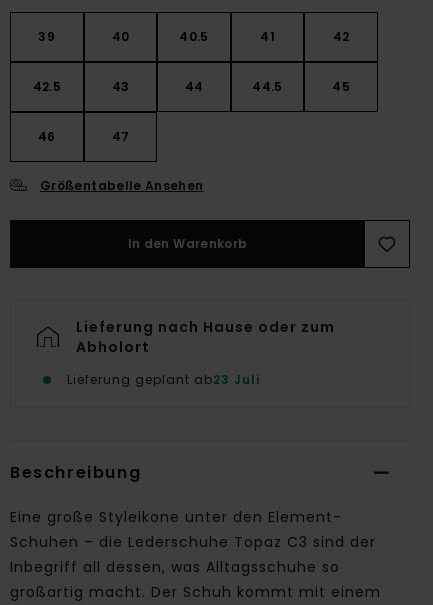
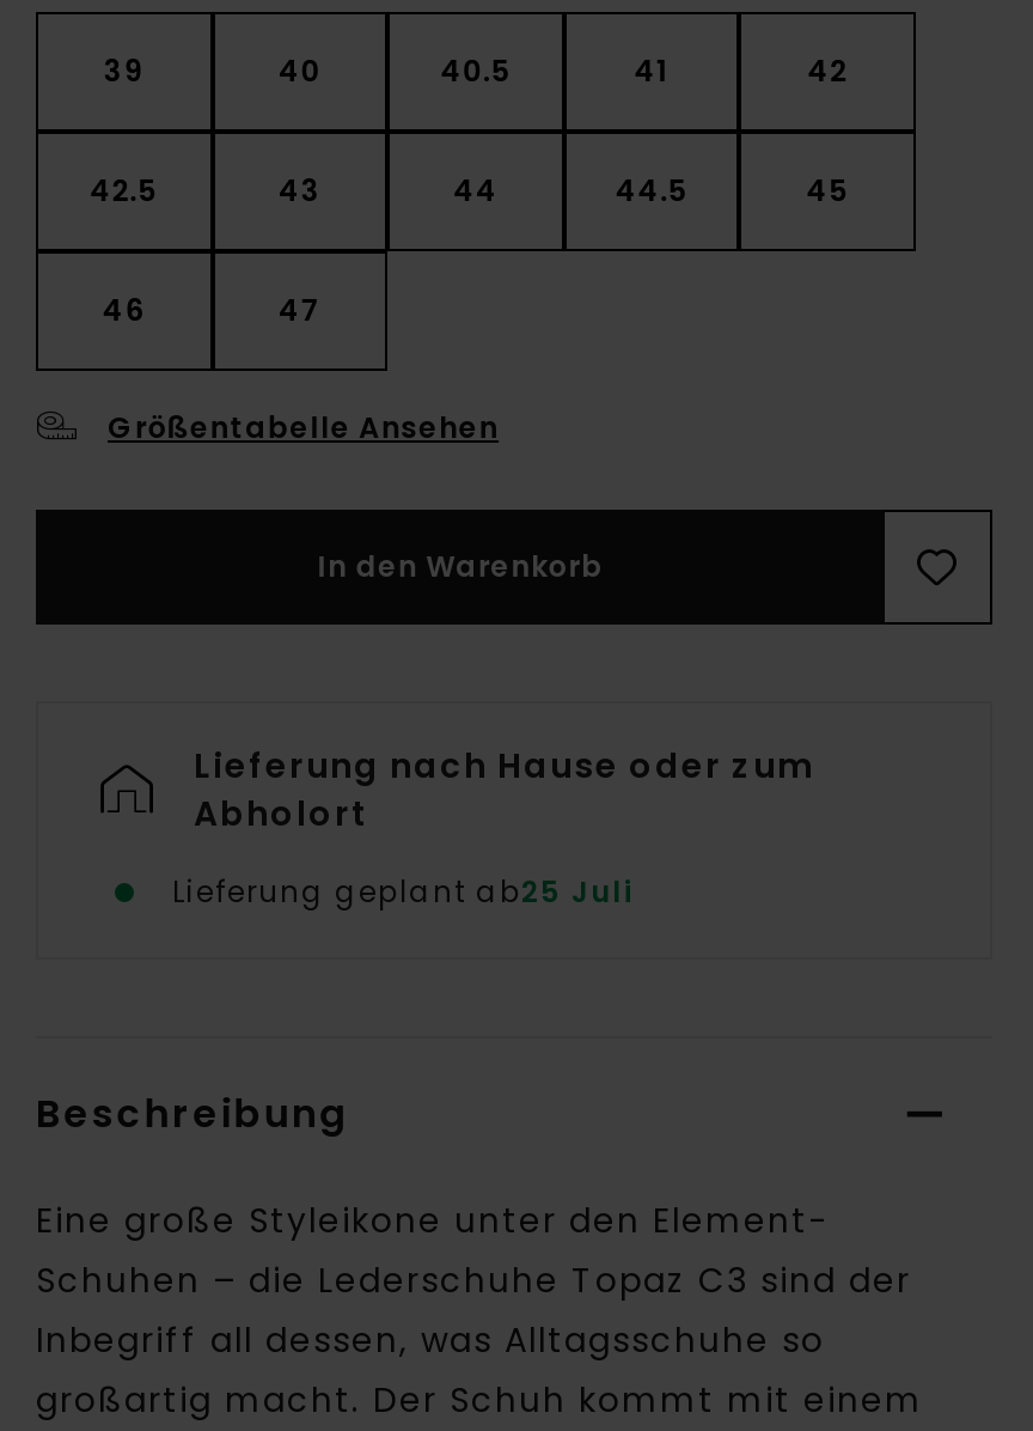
[67,371,260,388] Lieferung geplant ab23 Juli -> [172,872,634,913] Lieferung geplant ab25 Juli

